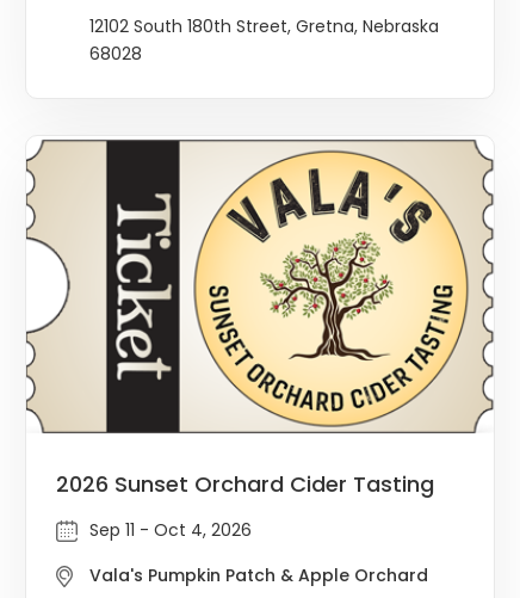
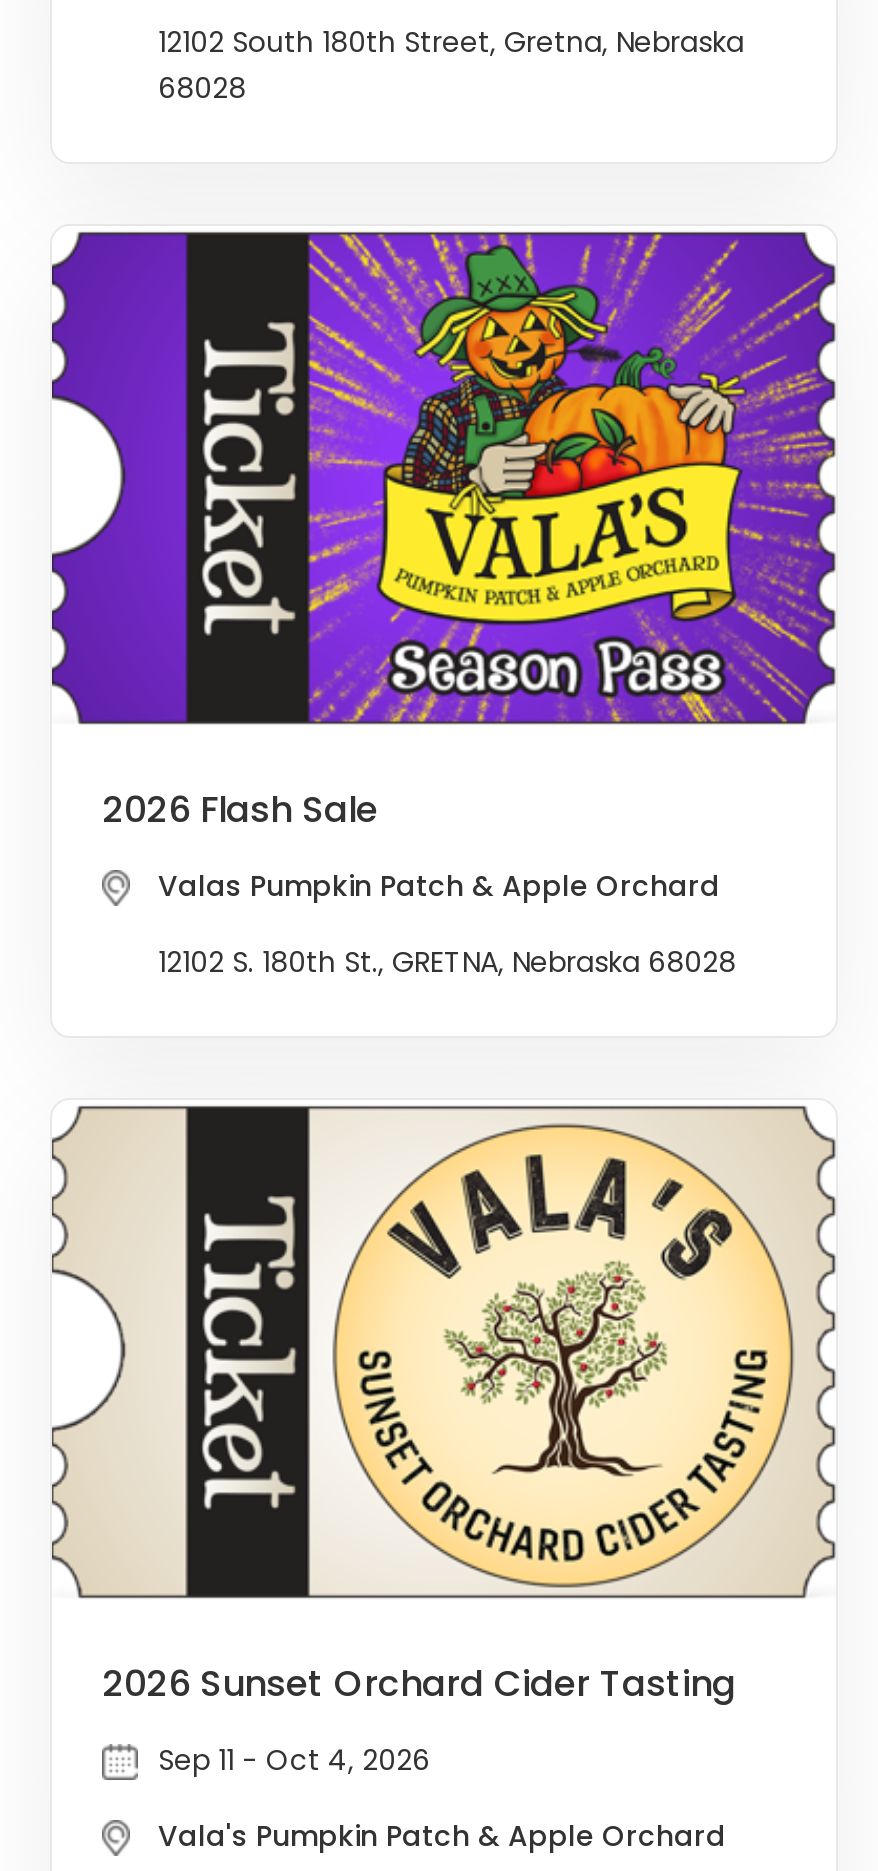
none -> [50,232,736,982] [image] | 2026 Flash Sale | Valas Pumpkin Patch & Apple Orchard | 12102 S. 180th St., GRETNA, Nebraska 68028
none -> [306,232,834,724] [image]

